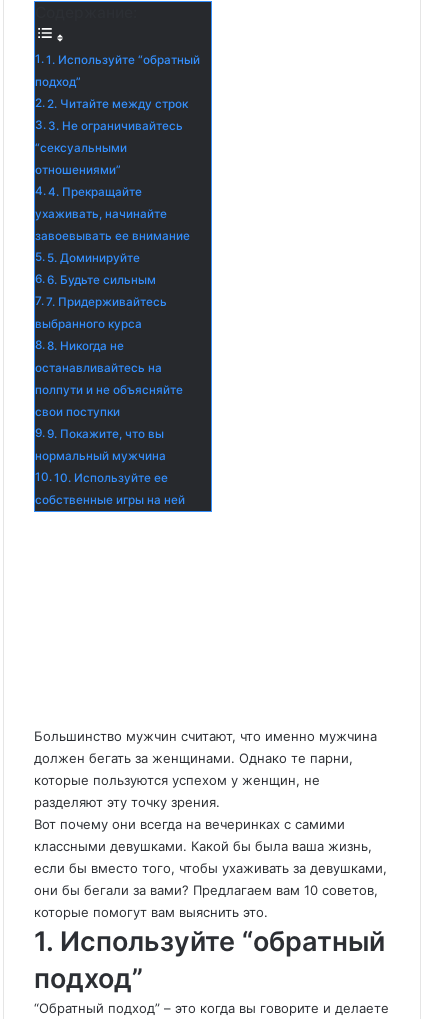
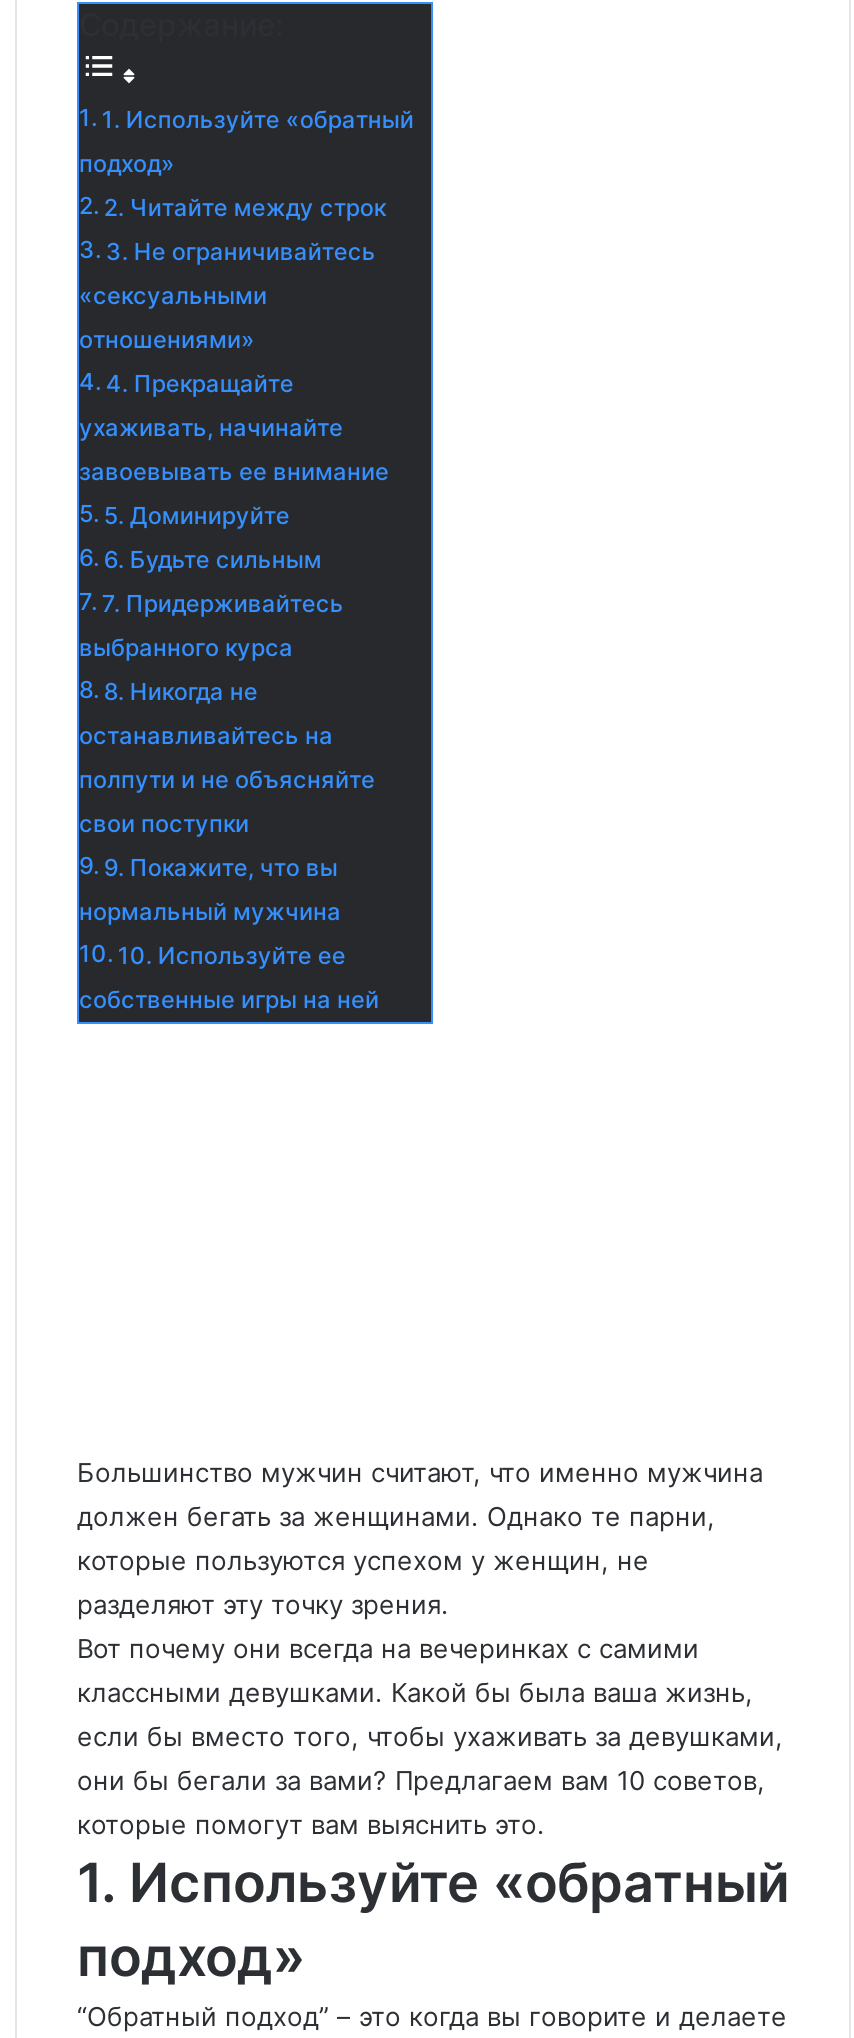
[46,53,200,67] 1. Используйте “обратный -> [102,106,414,134] 1. Используйте «обратный
[35,75,81,89] подход” -> [79,150,175,178] подход»
[35,141,127,155] “сексуальными -> [79,282,267,310] «сексуальными
[35,163,121,177] отношениями” -> [79,326,255,354] отношениями»
[34,925,385,995] 1. Используйте “обратный | подход” -> [77,1850,789,1990] 1. Используйте «обратный | подход»

